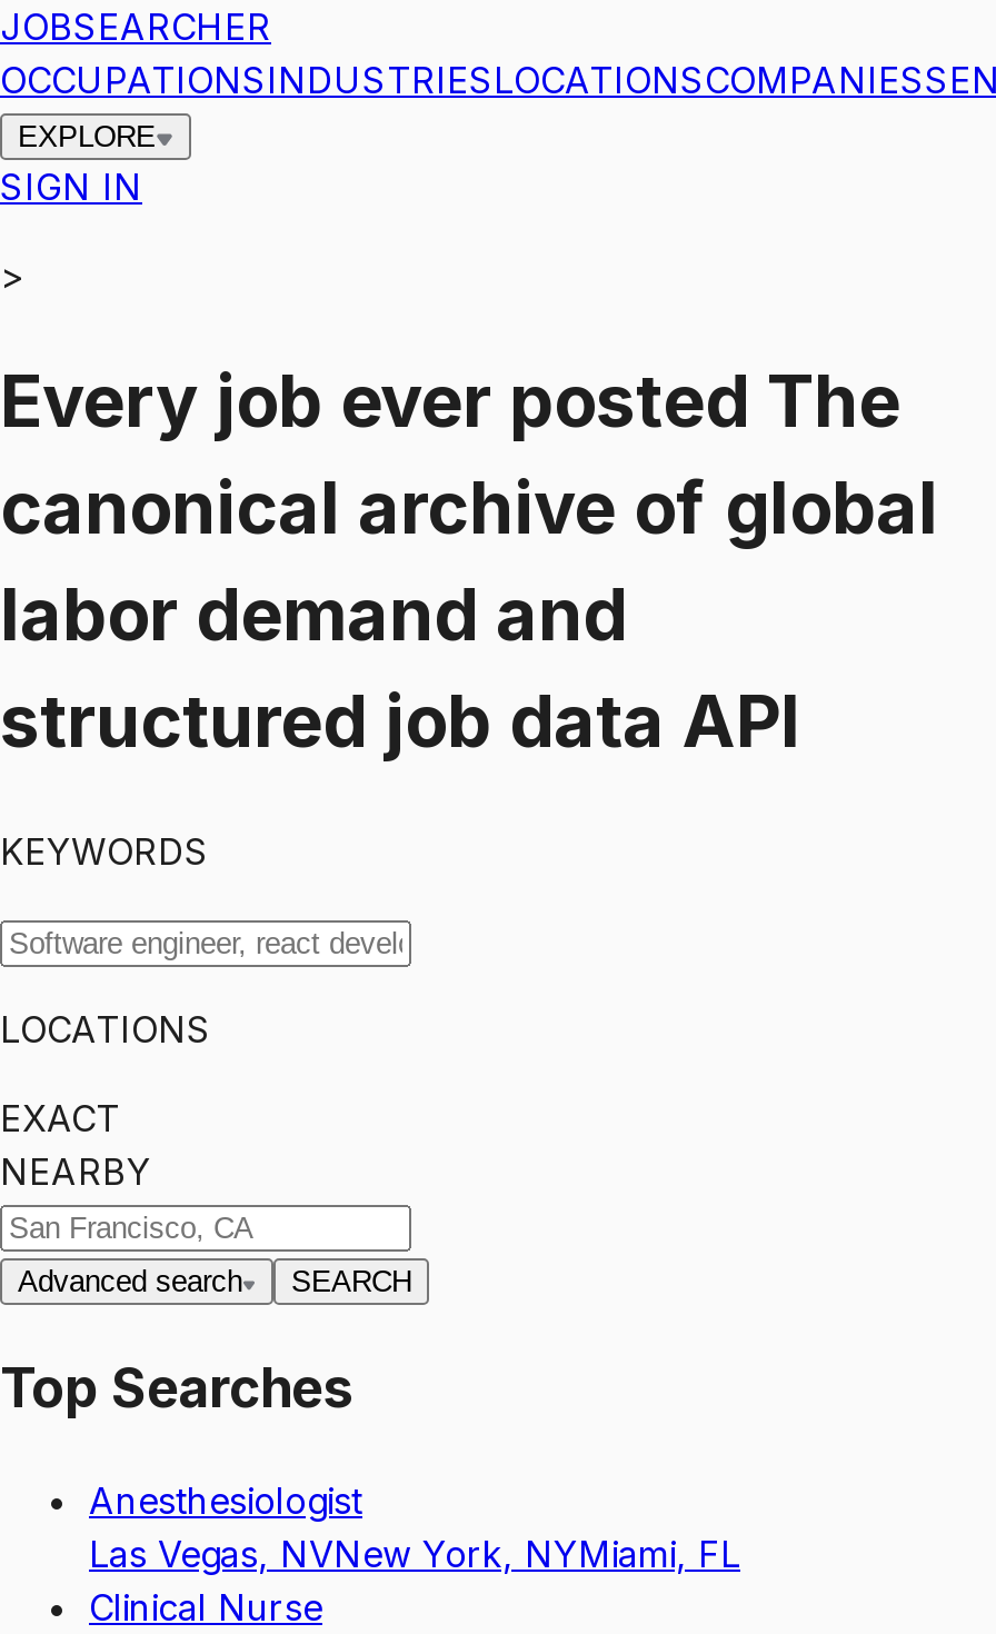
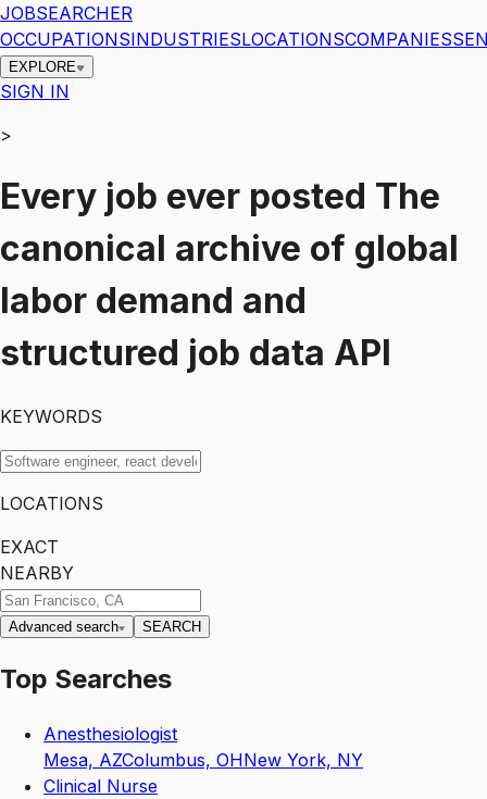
[89,1531,740,1576] Las Vegas, NVNew York, NYMiami, FL -> [43,749,363,770] Mesa, AZColumbus, OHNew York, NY

